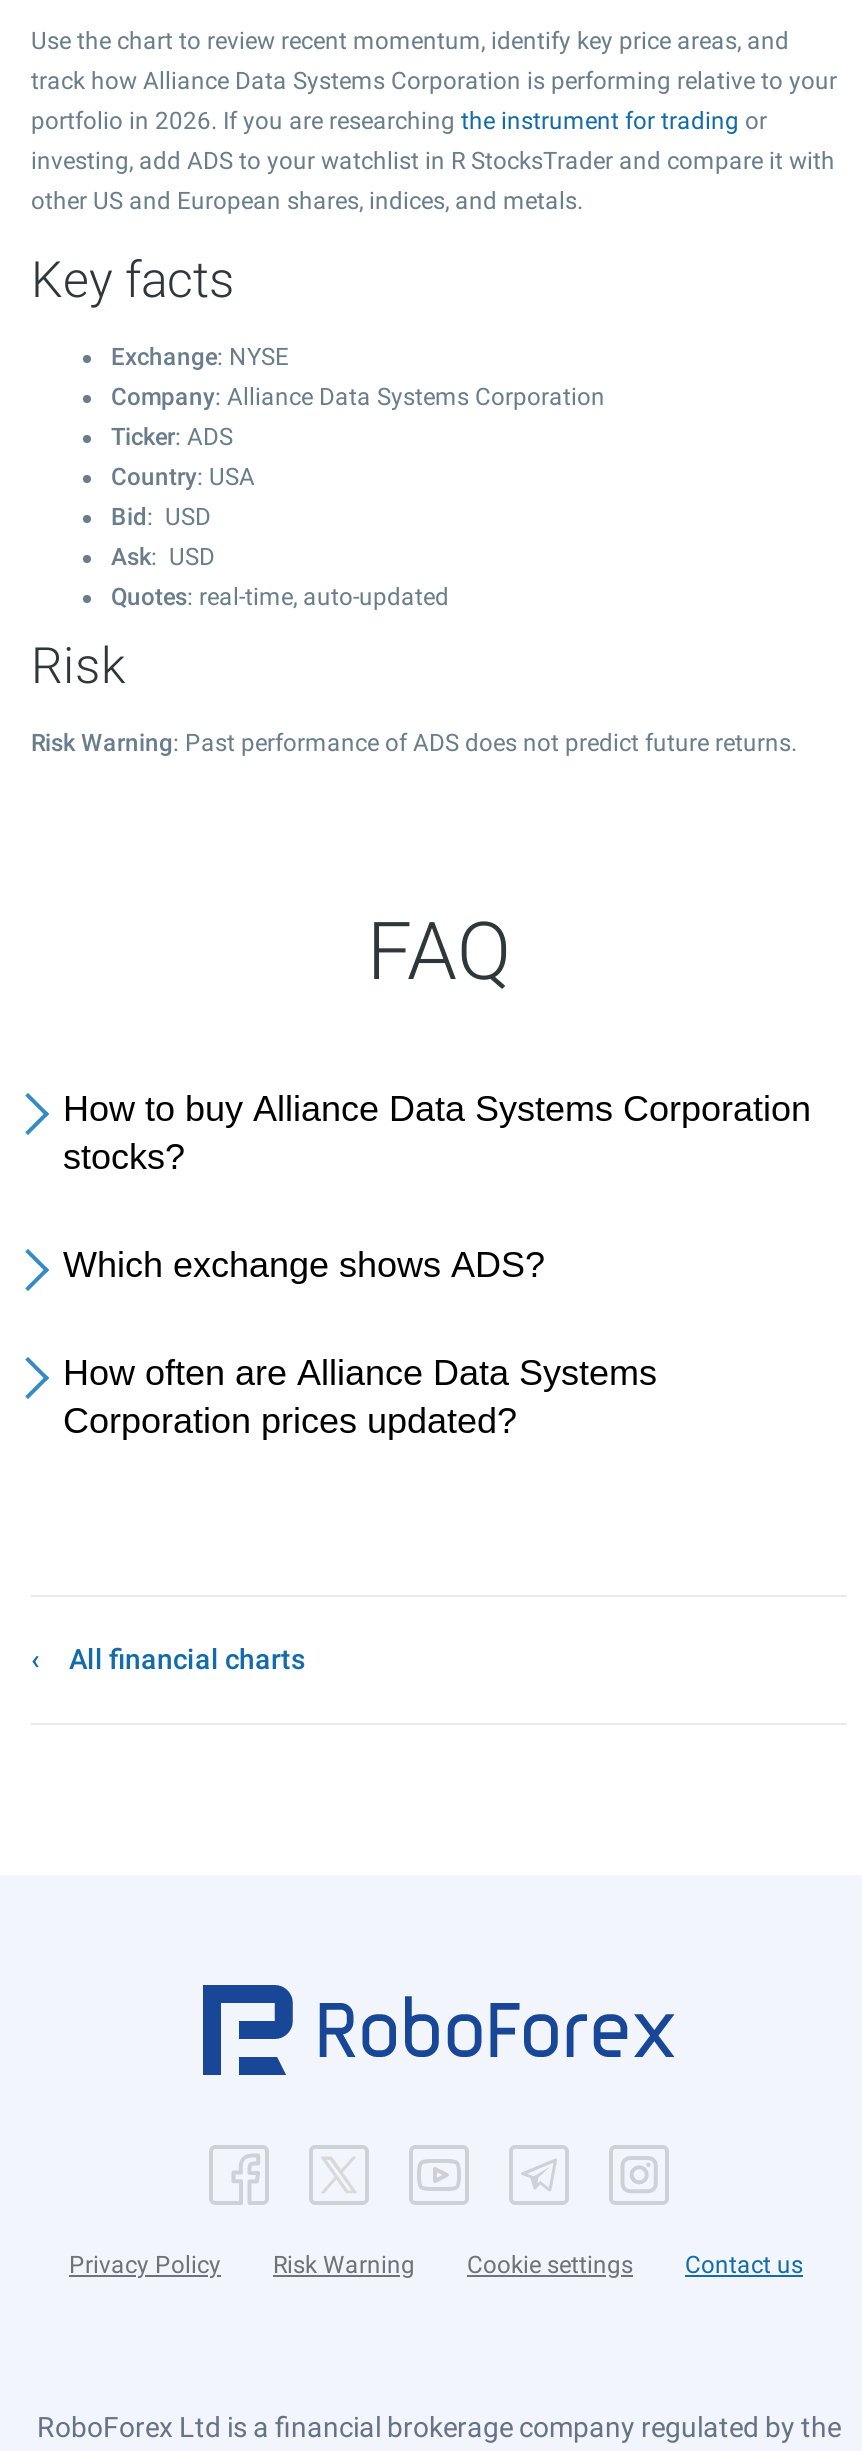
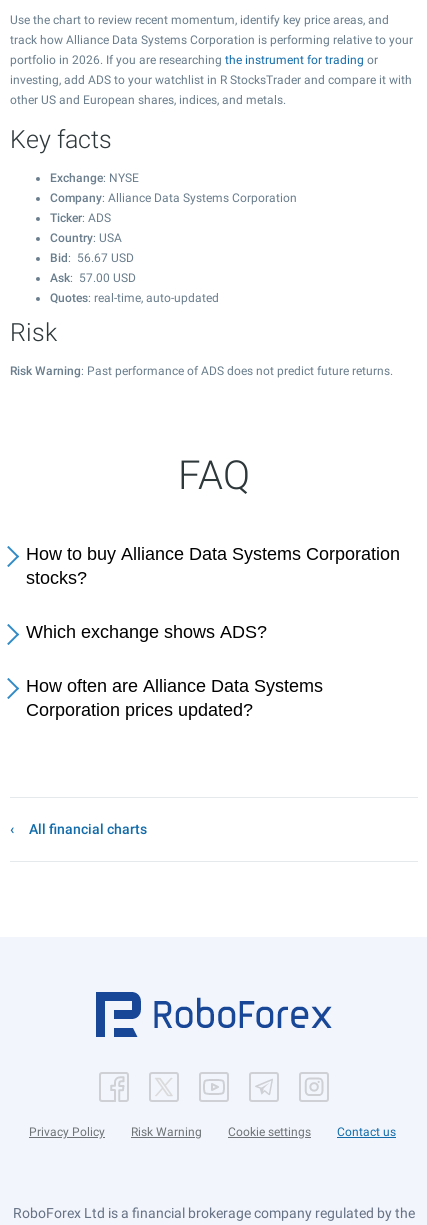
[111,503,215,571] Bid: USD | Ask: USD -> [50,251,136,285] Bid: 56.67 USD | Ask: 57.00 USD

